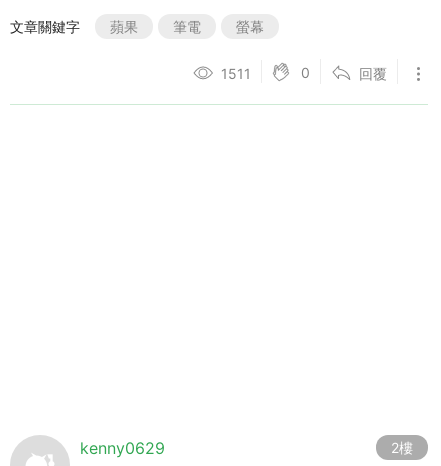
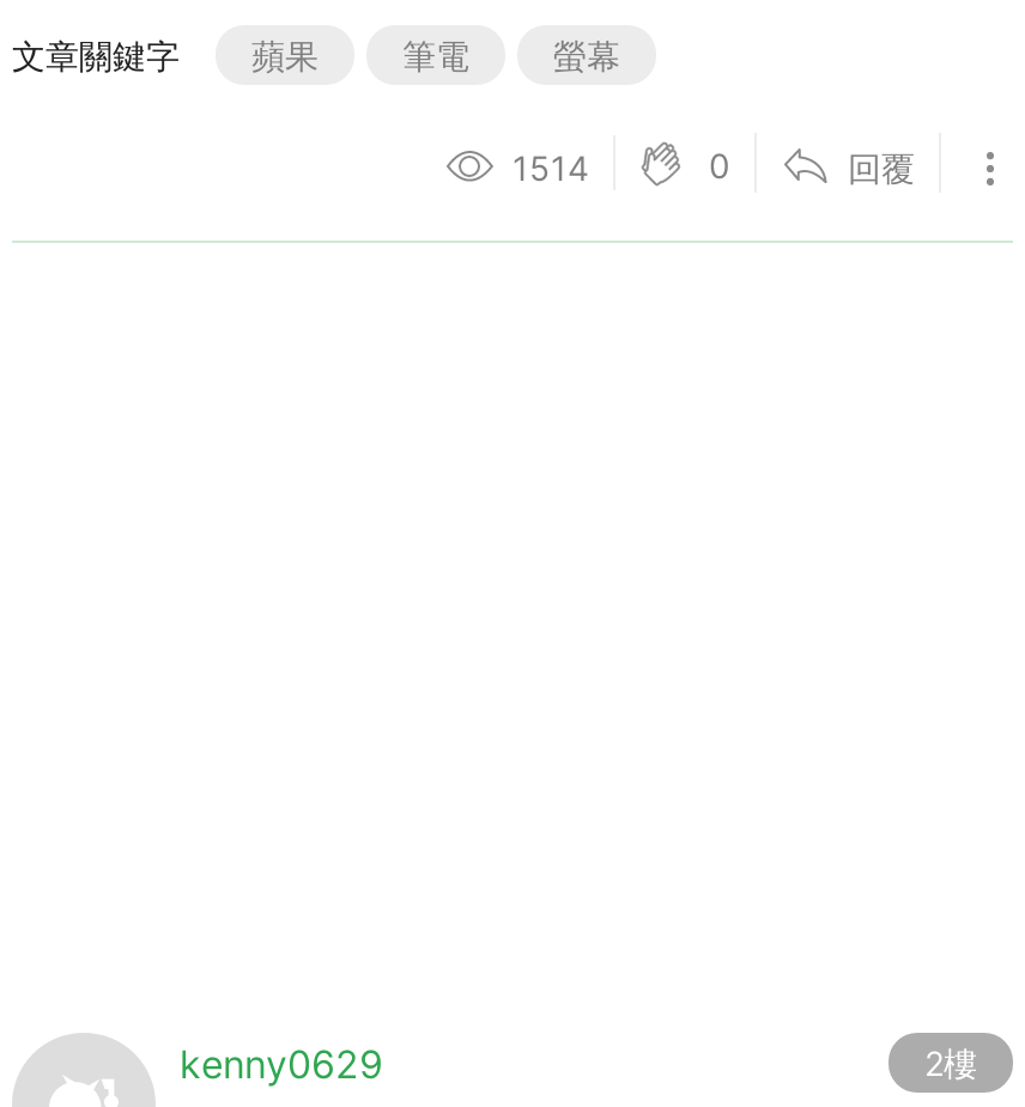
[221,65,251,82] 1511 -> [512,146,589,187] 1514

